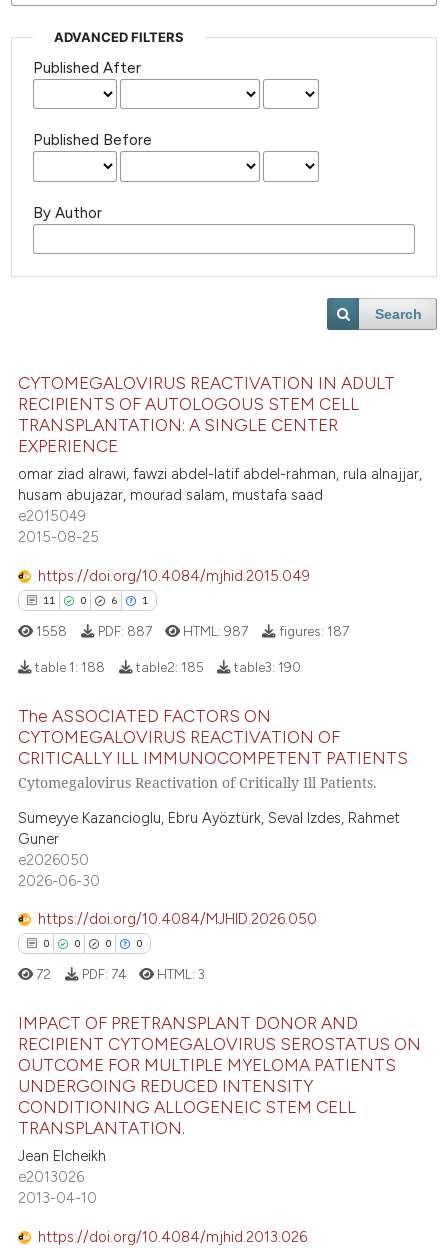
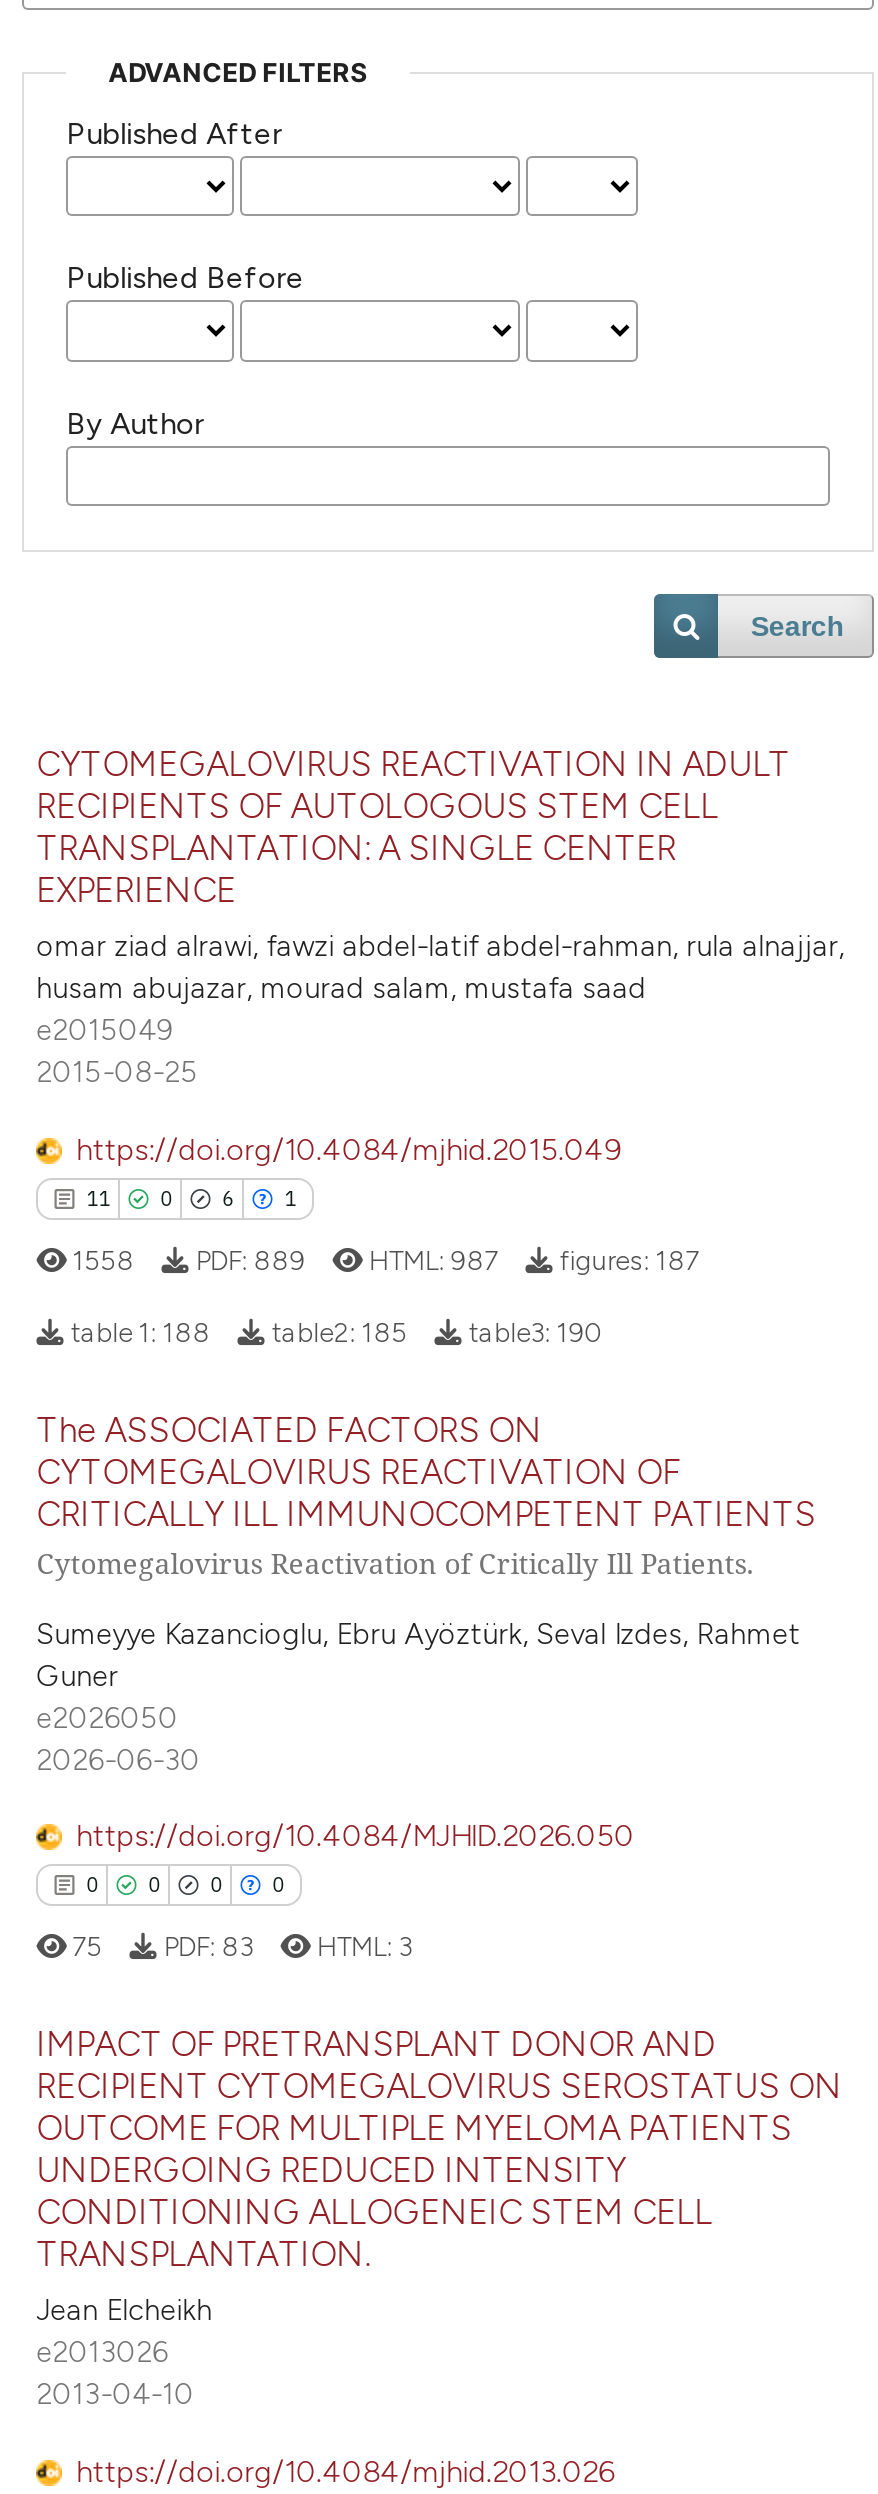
[33,623,349,639] 1558 PDF: 887 HTML: 987 figures: 187 -> [66,1243,699,1275] 1558 PDF: 889 HTML: 987 figures: 187
[33,966,51,982] 72 -> [66,1930,102,1962] 75
[79,966,126,982] PDF: 74 -> [157,1930,253,1962] PDF: 83

